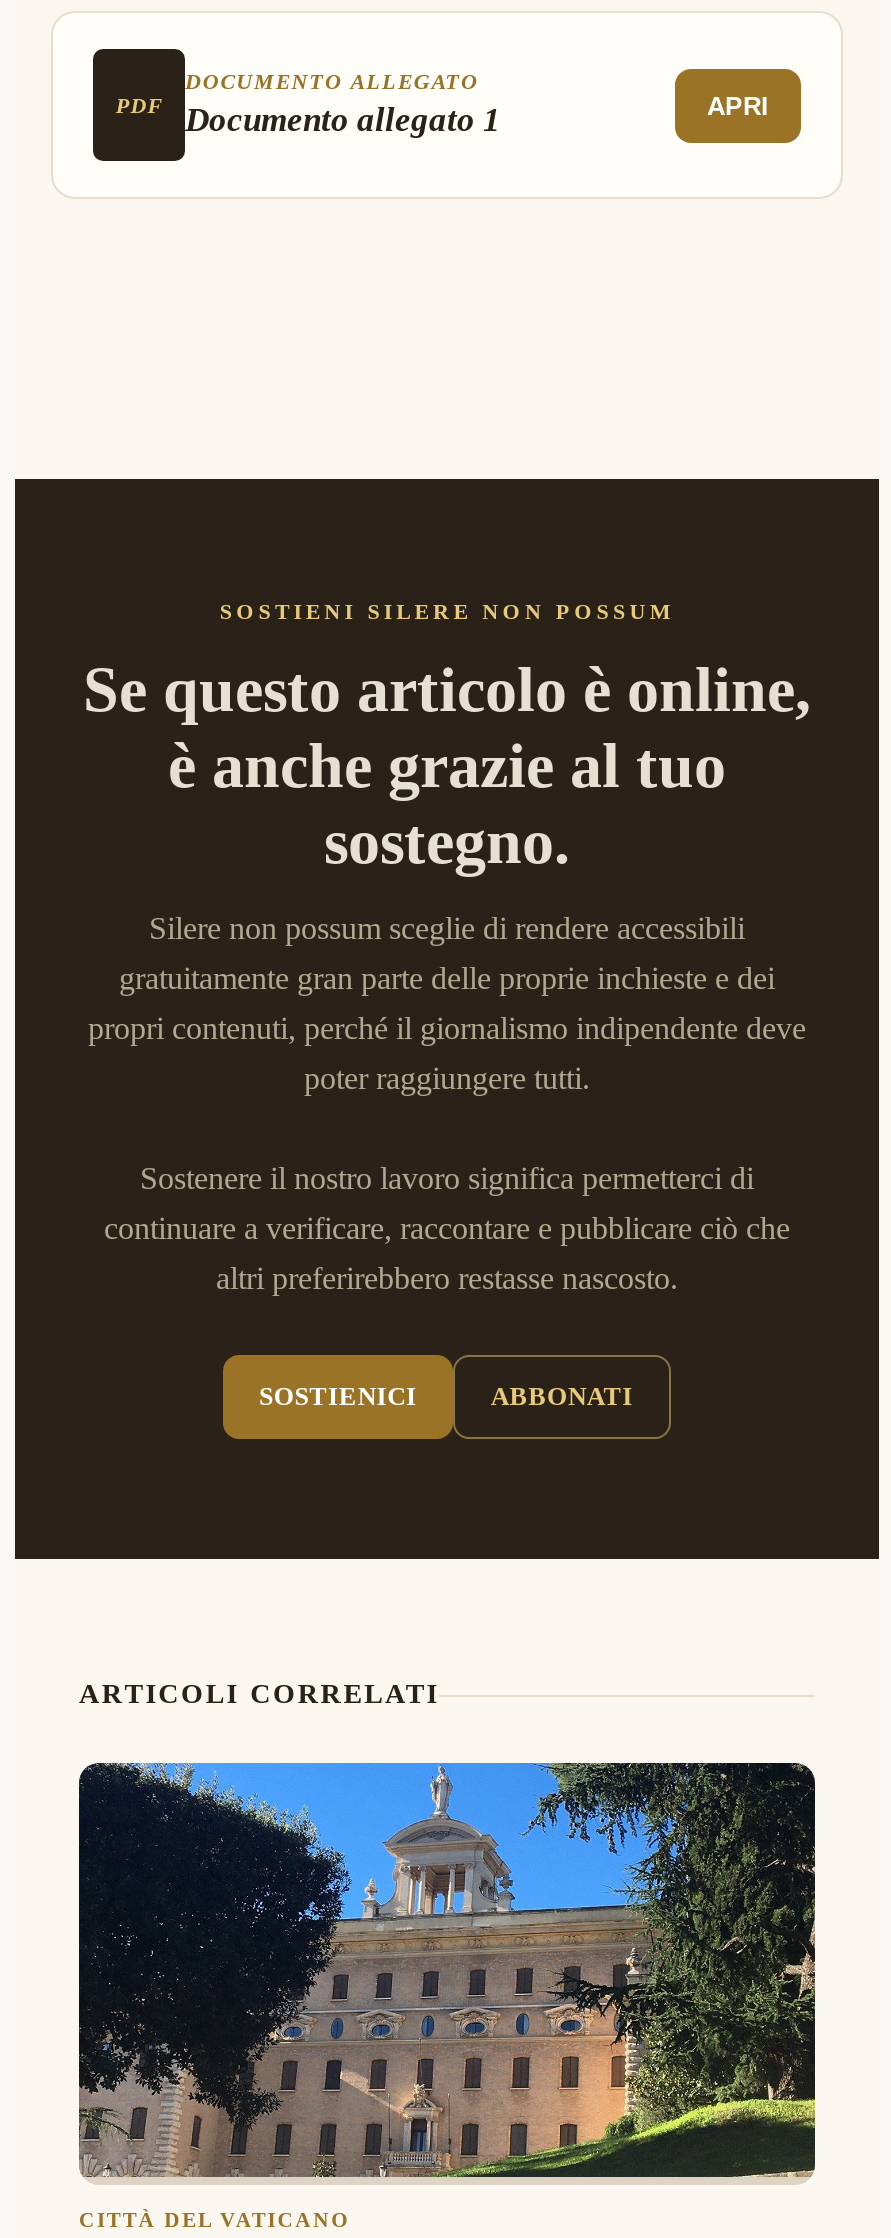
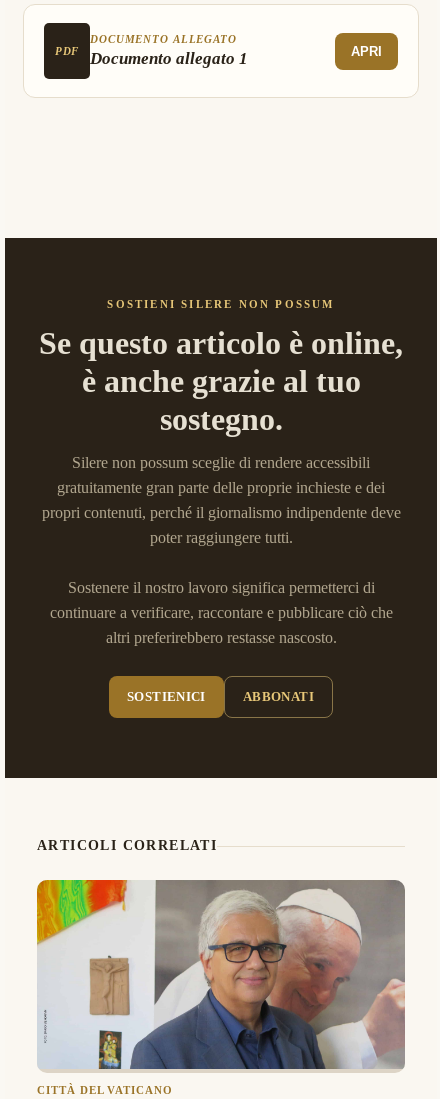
[77,1761,817,2181] [image] -> [36,879,405,1070] [image]

